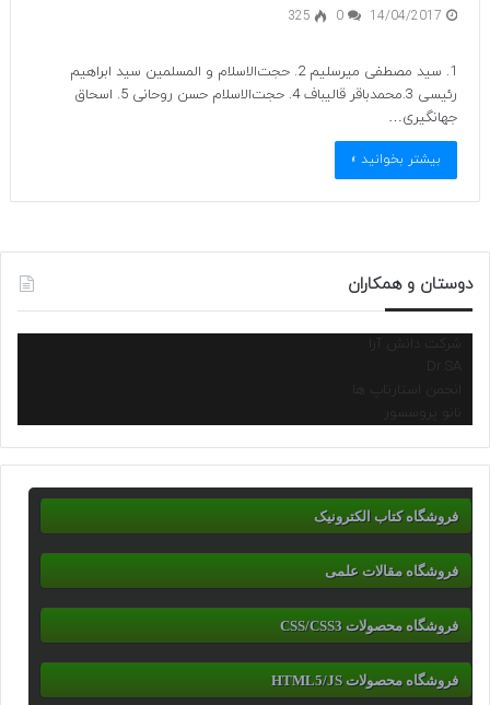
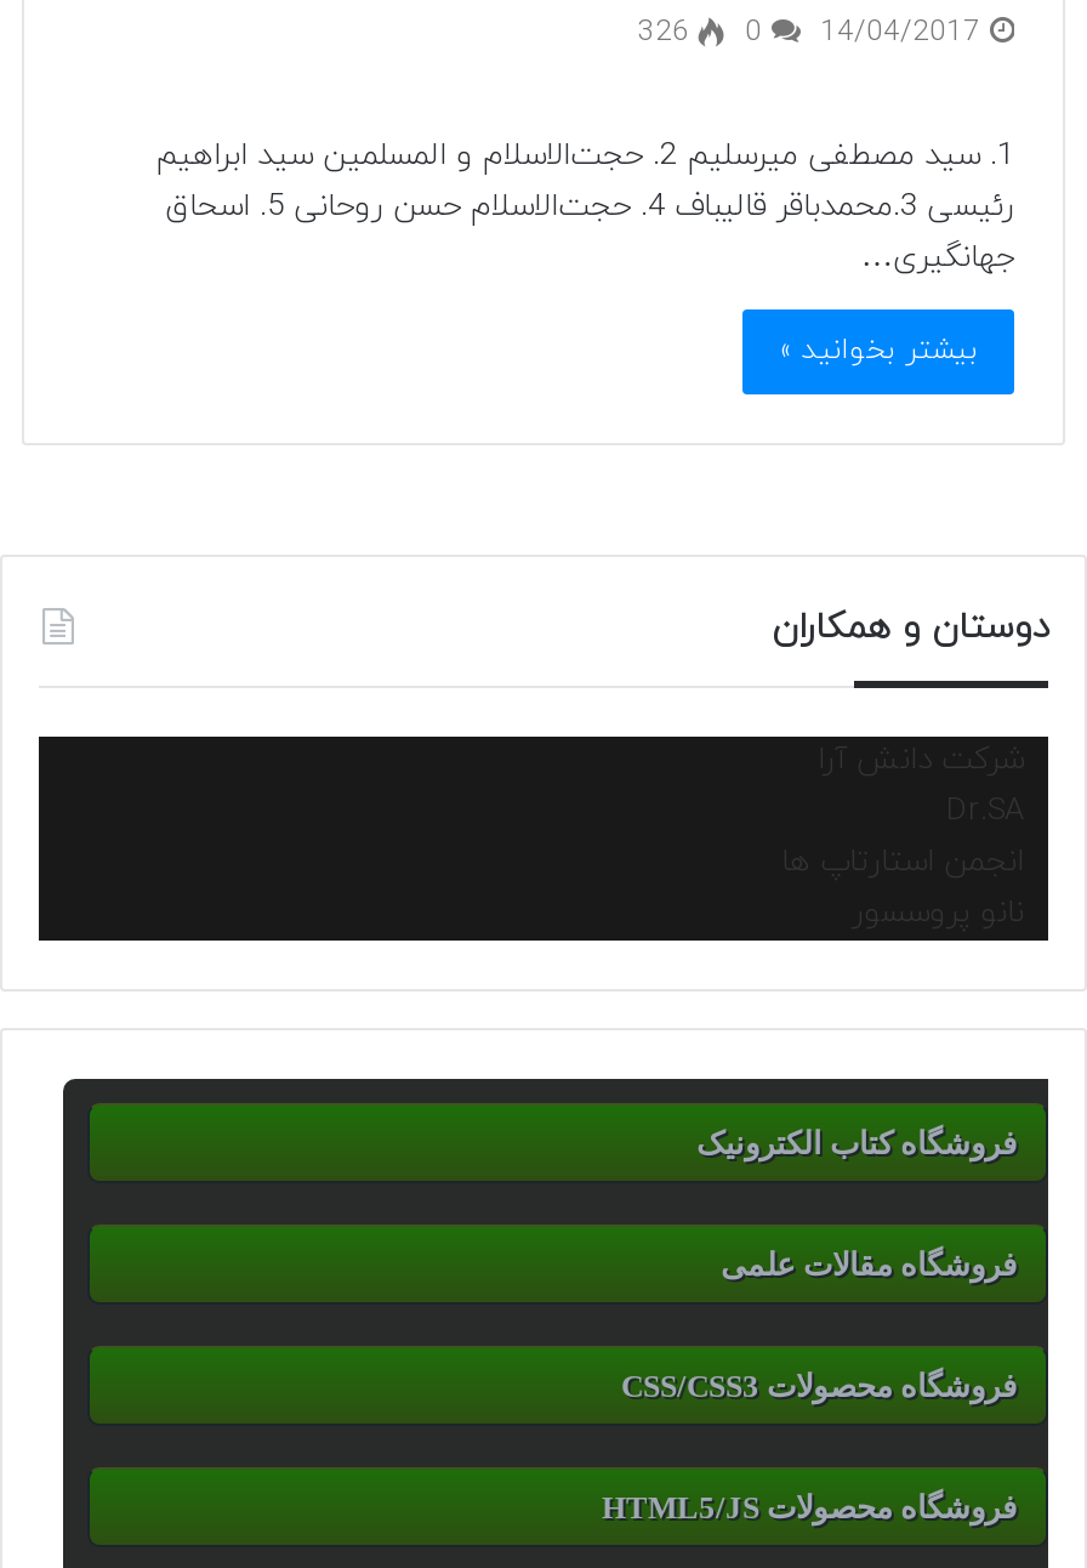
[288,8,311,25] 325 -> [638,13,689,52] 326

